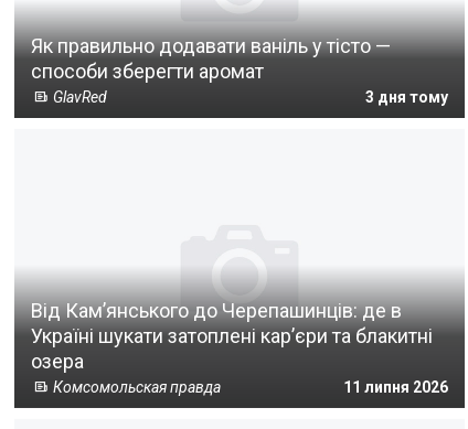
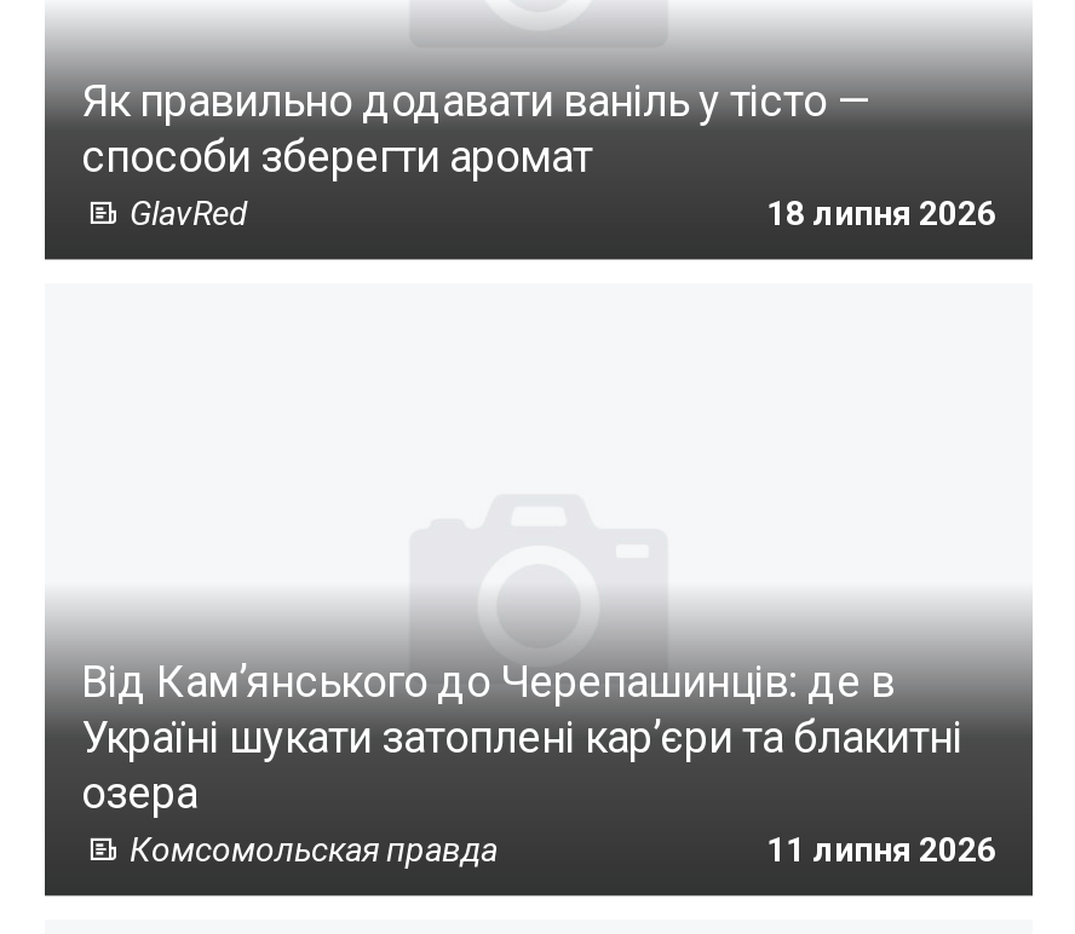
[365,89,448,106] 3 дня тому -> [766,195,996,233] 18 липня 2026

